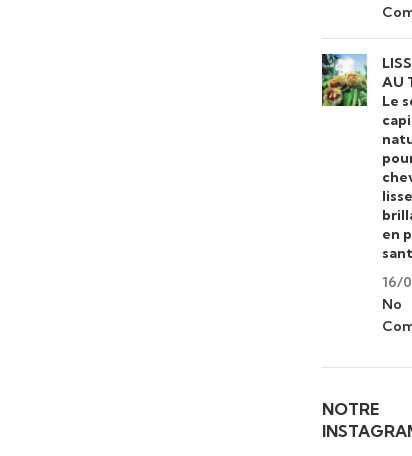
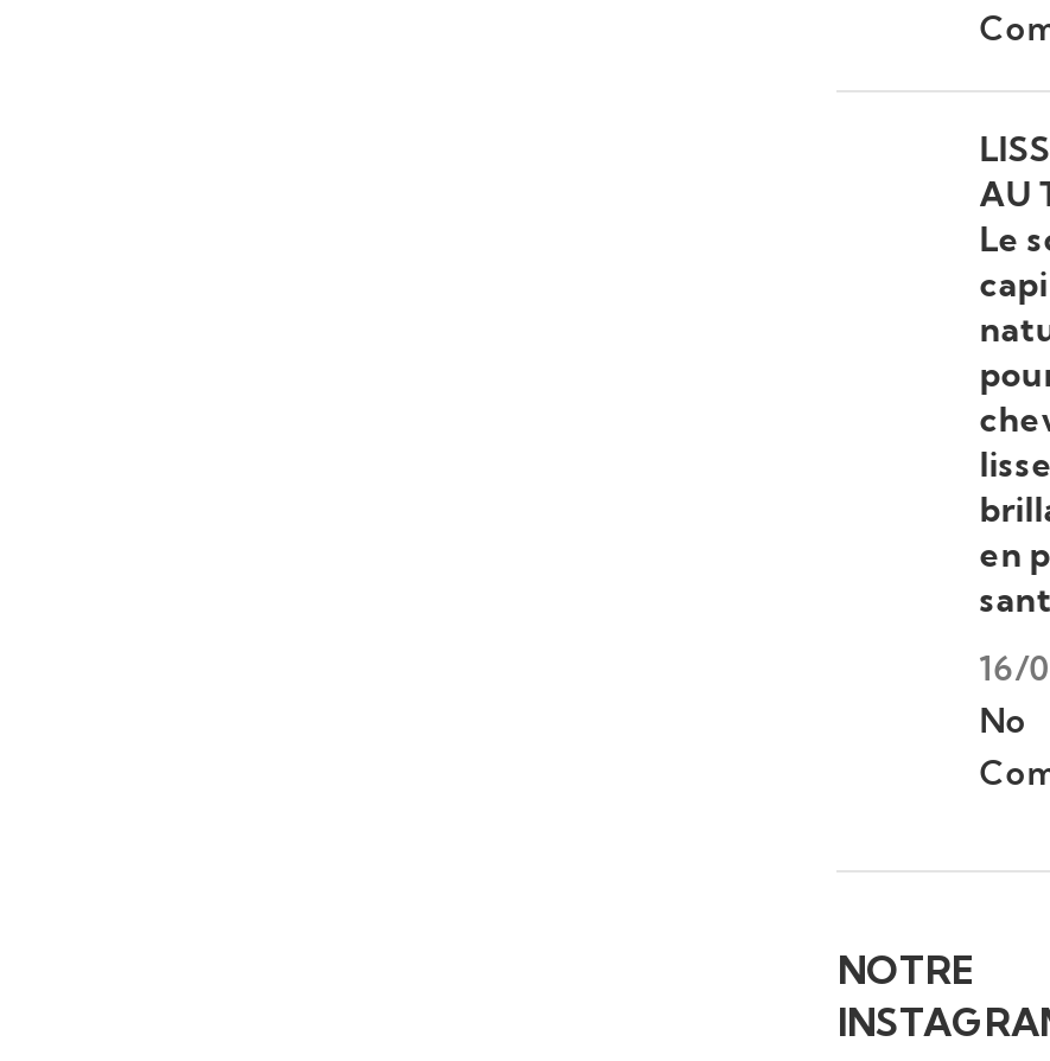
[321,53,368,107] [image] -> none

